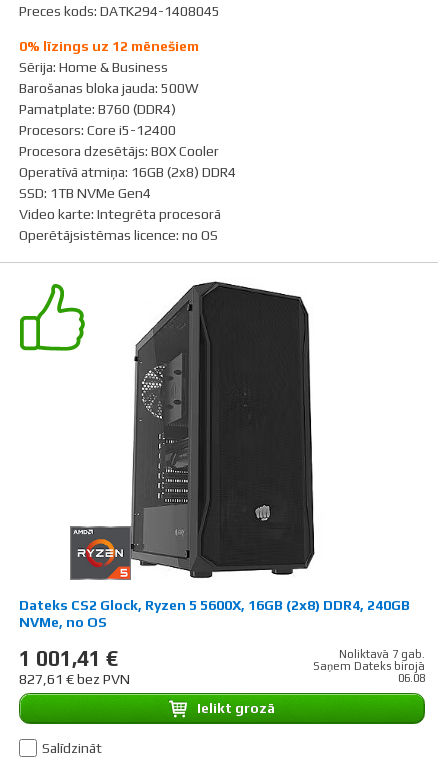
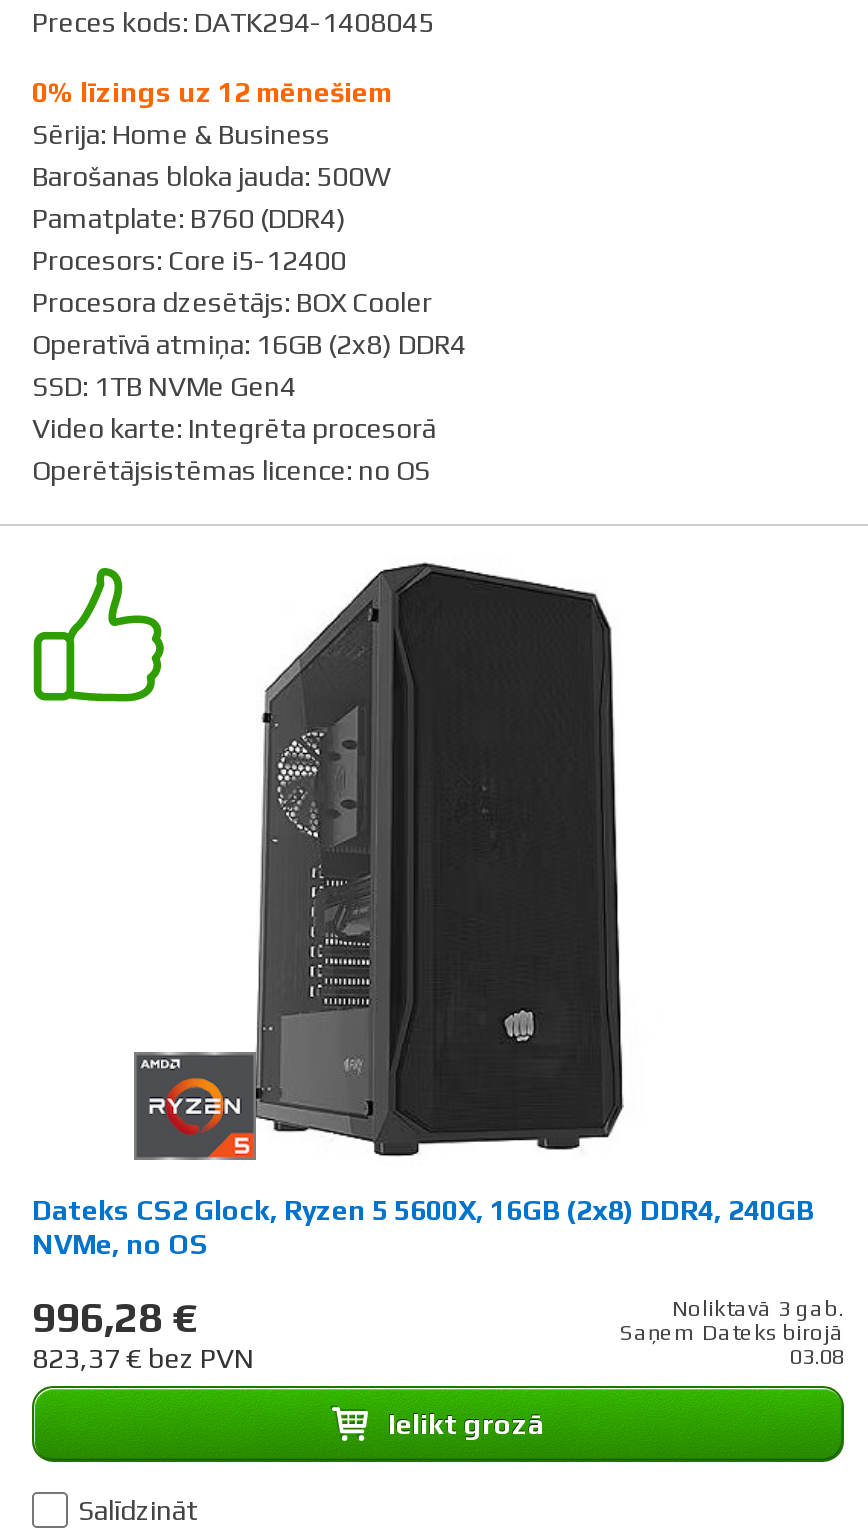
[19,646,118,671] 1 001,41 € -> [32,1291,196,1341] 996,28 €
[339,648,425,660] Noliktavā 7 gab. -> [672,1295,844,1319] Noliktavā 3 gab.
[19,671,130,687] 827,61 € bez PVN -> [32,1341,254,1373] 823,37 € bez PVN
[398,672,425,684] 06.08 -> [790,1343,844,1367] 03.08

